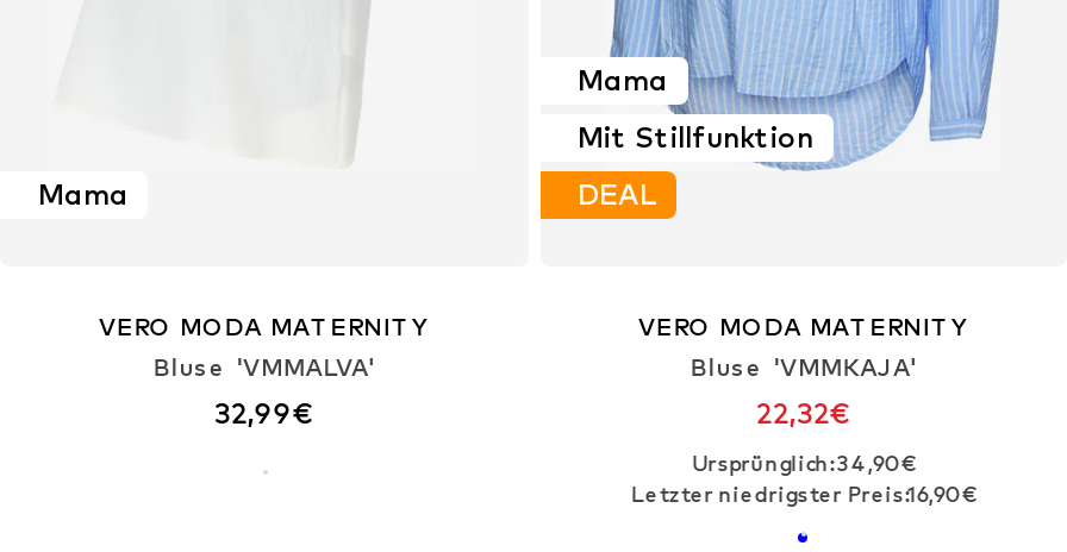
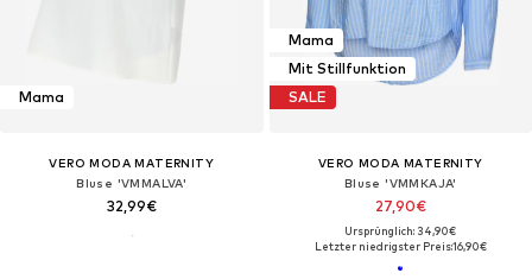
[578,176,656,212] DEAL -> [288,88,326,106] SALE
[755,394,851,429] 22,32€ -> [375,196,426,214] 27,90€

